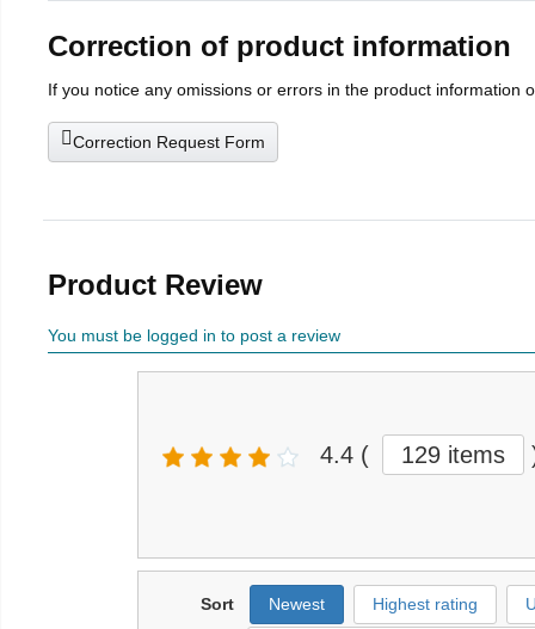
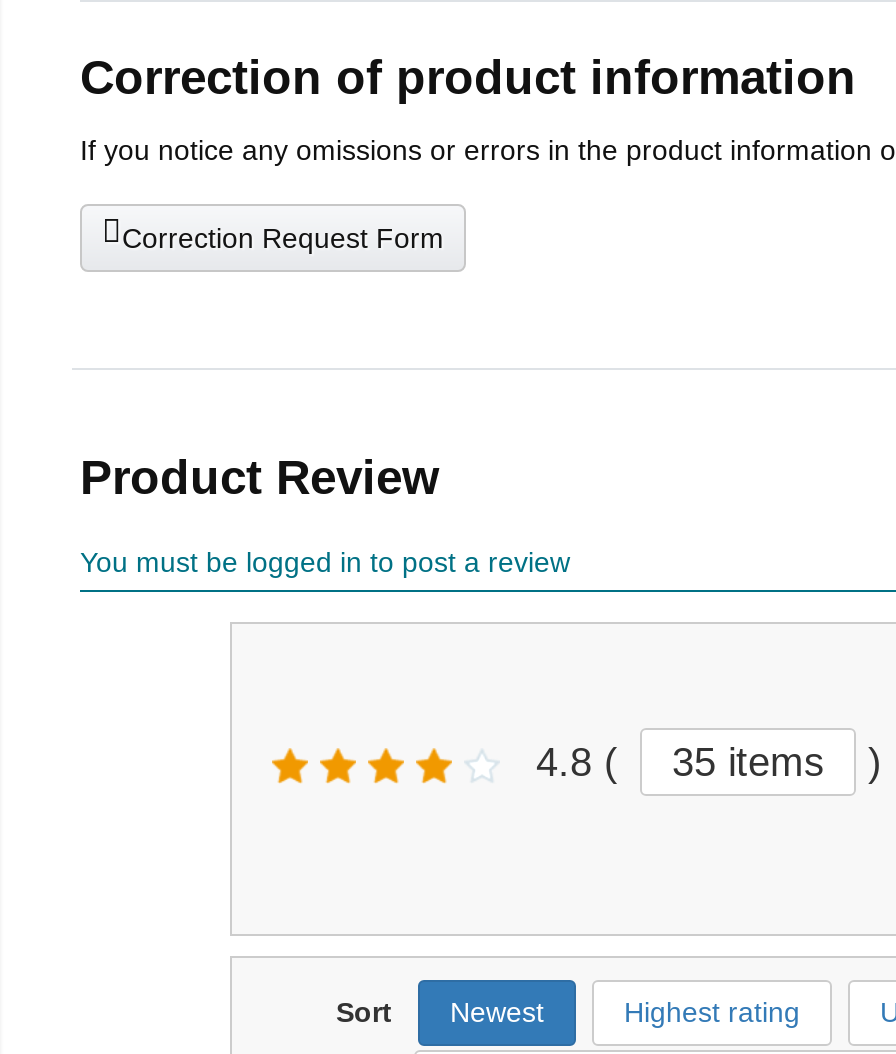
[313,442,376,468] 4.4 ( -> [524,740,630,784] 4.8 (
[401,442,505,468] 129 items -> [672,740,824,784] 35 items

